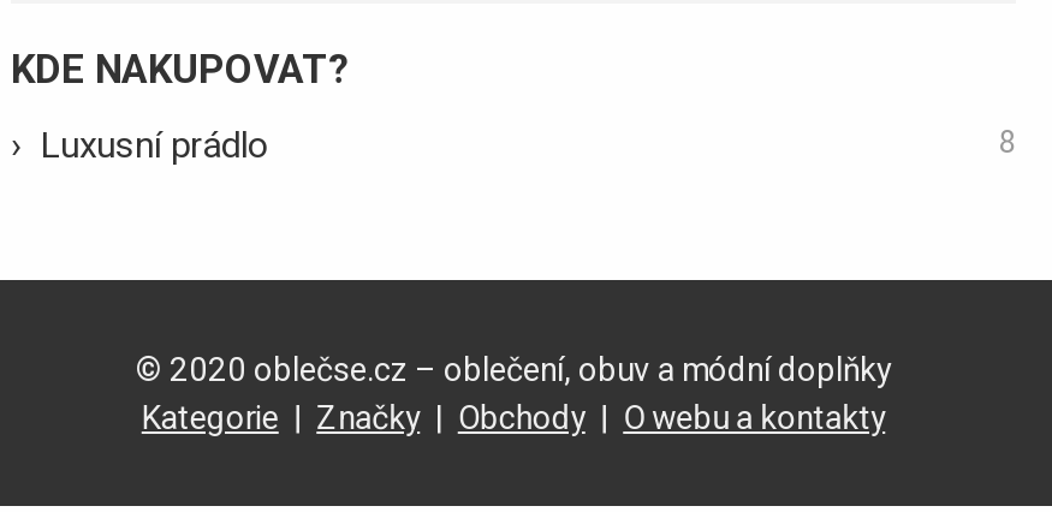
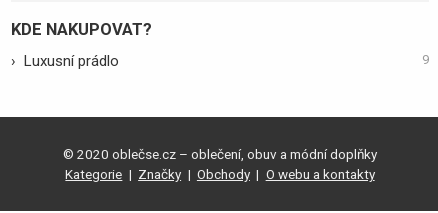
[999,124,1016,160] 8 -> [422,52,429,67] 9

